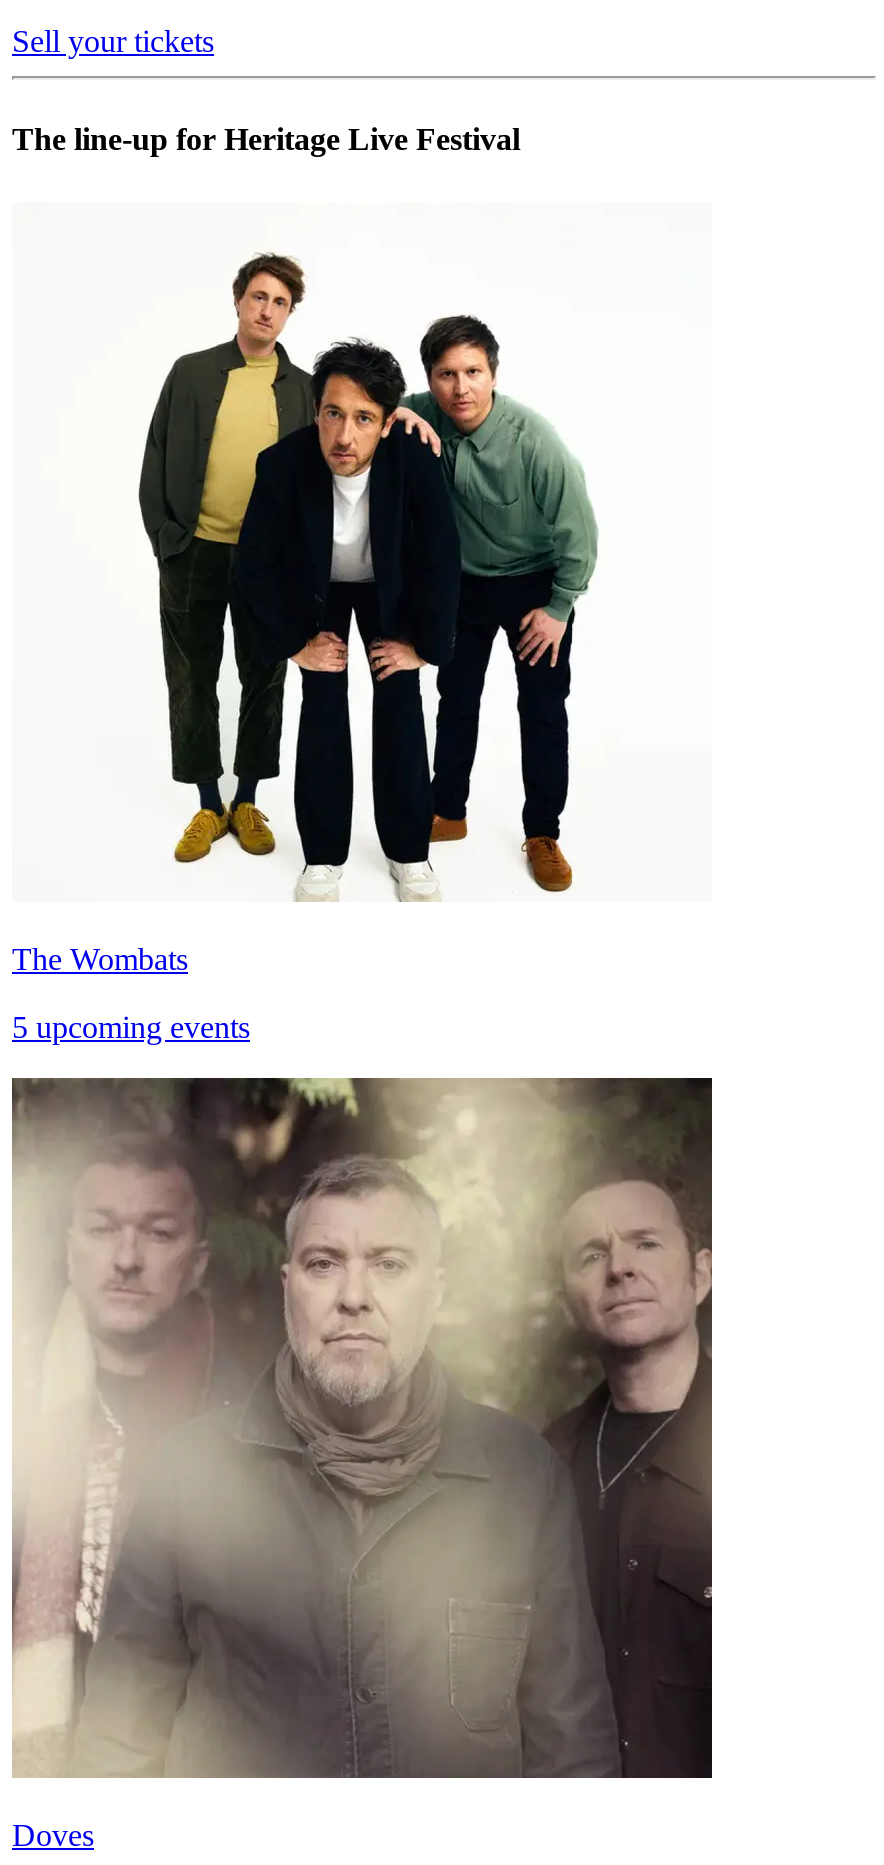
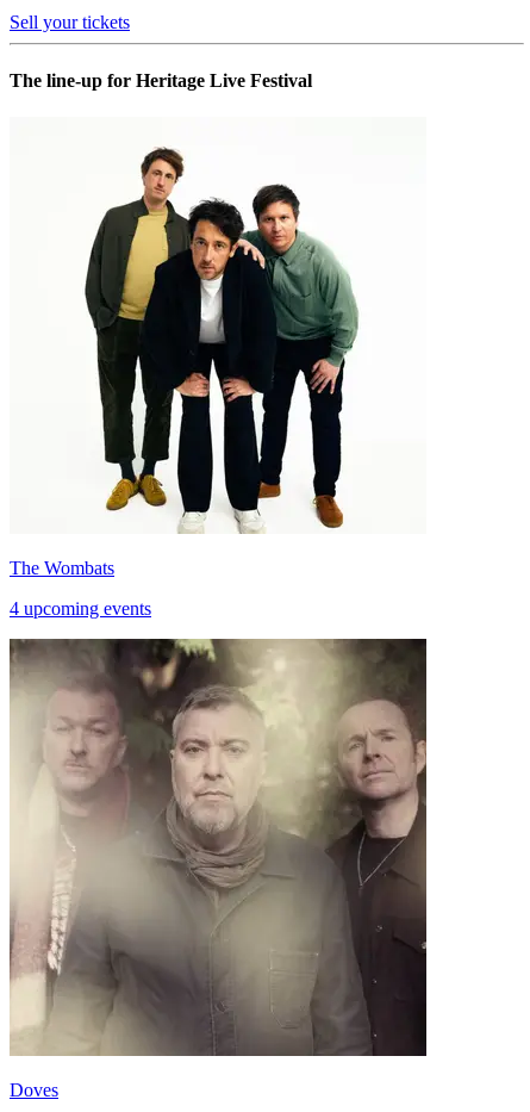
[12,1009,250,1043] 5 upcoming events -> [10,599,151,619] 4 upcoming events

